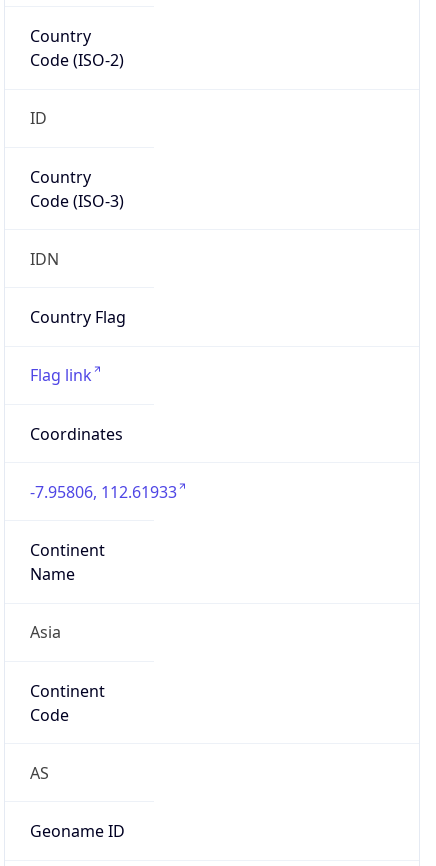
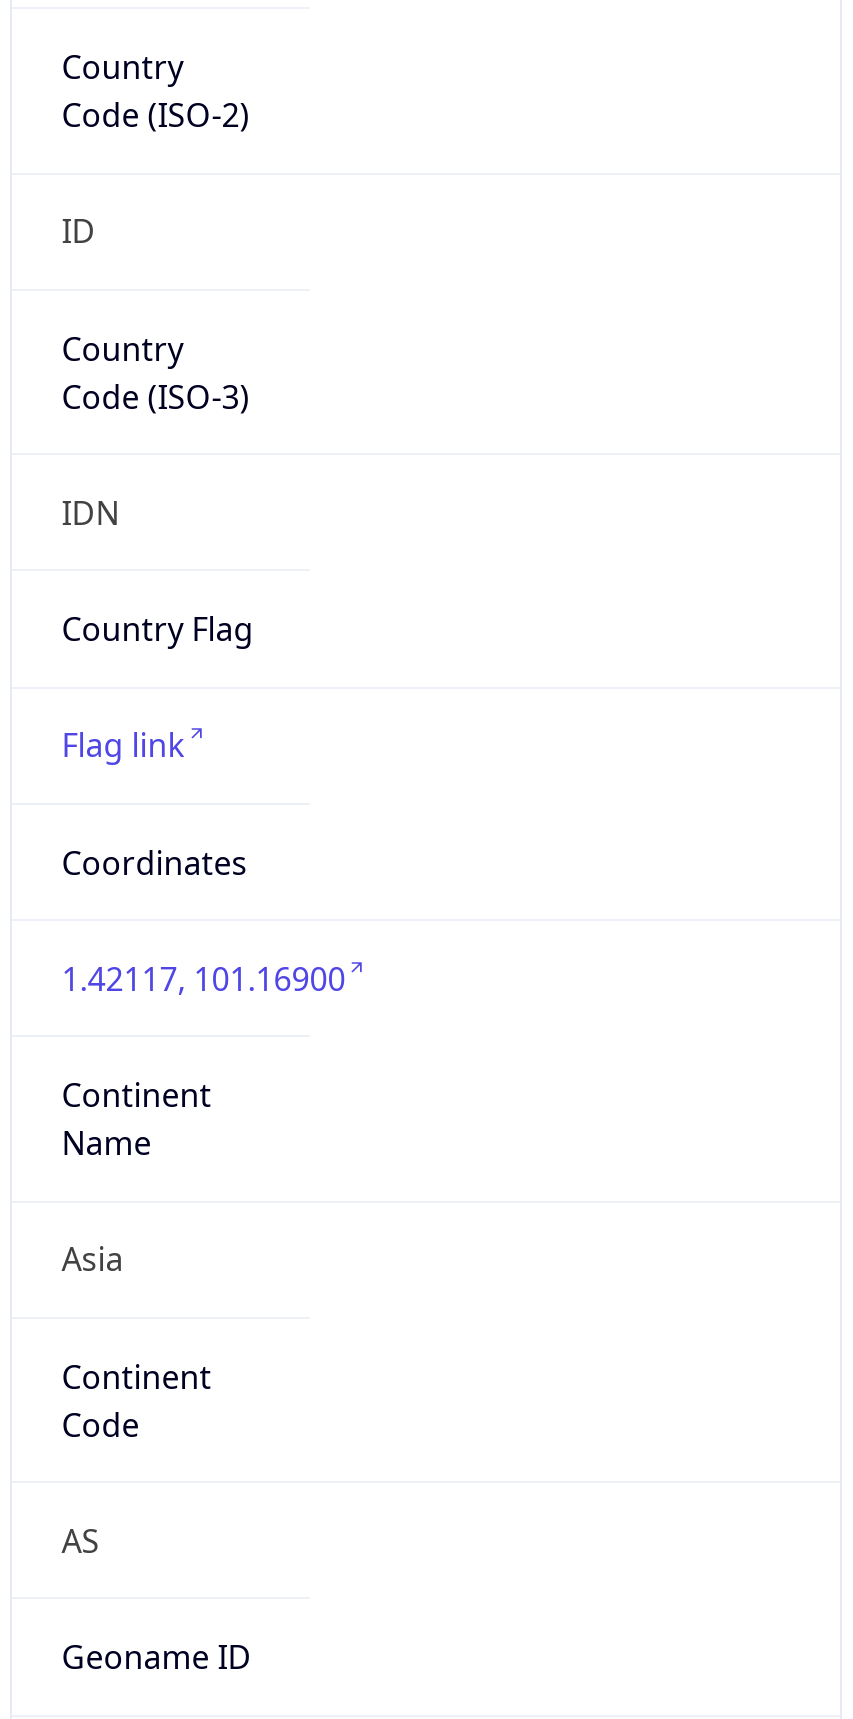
[30,481,177,503] -7.95806, 112.61933 -> [62,957,346,1001] 1.42117, 101.16900

